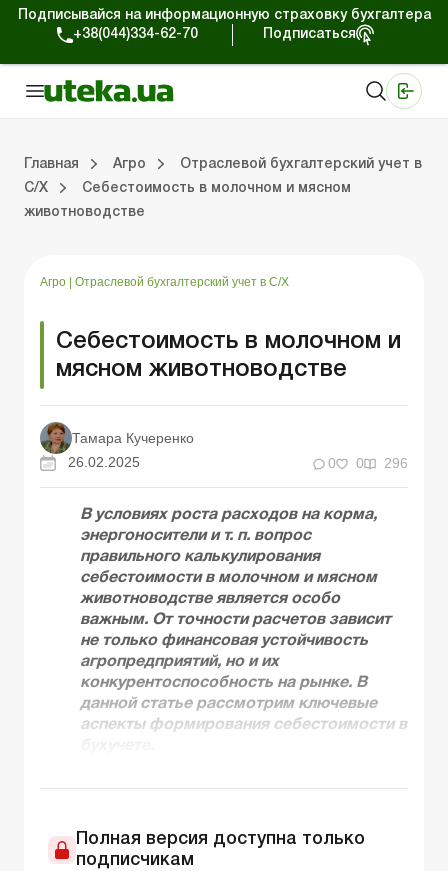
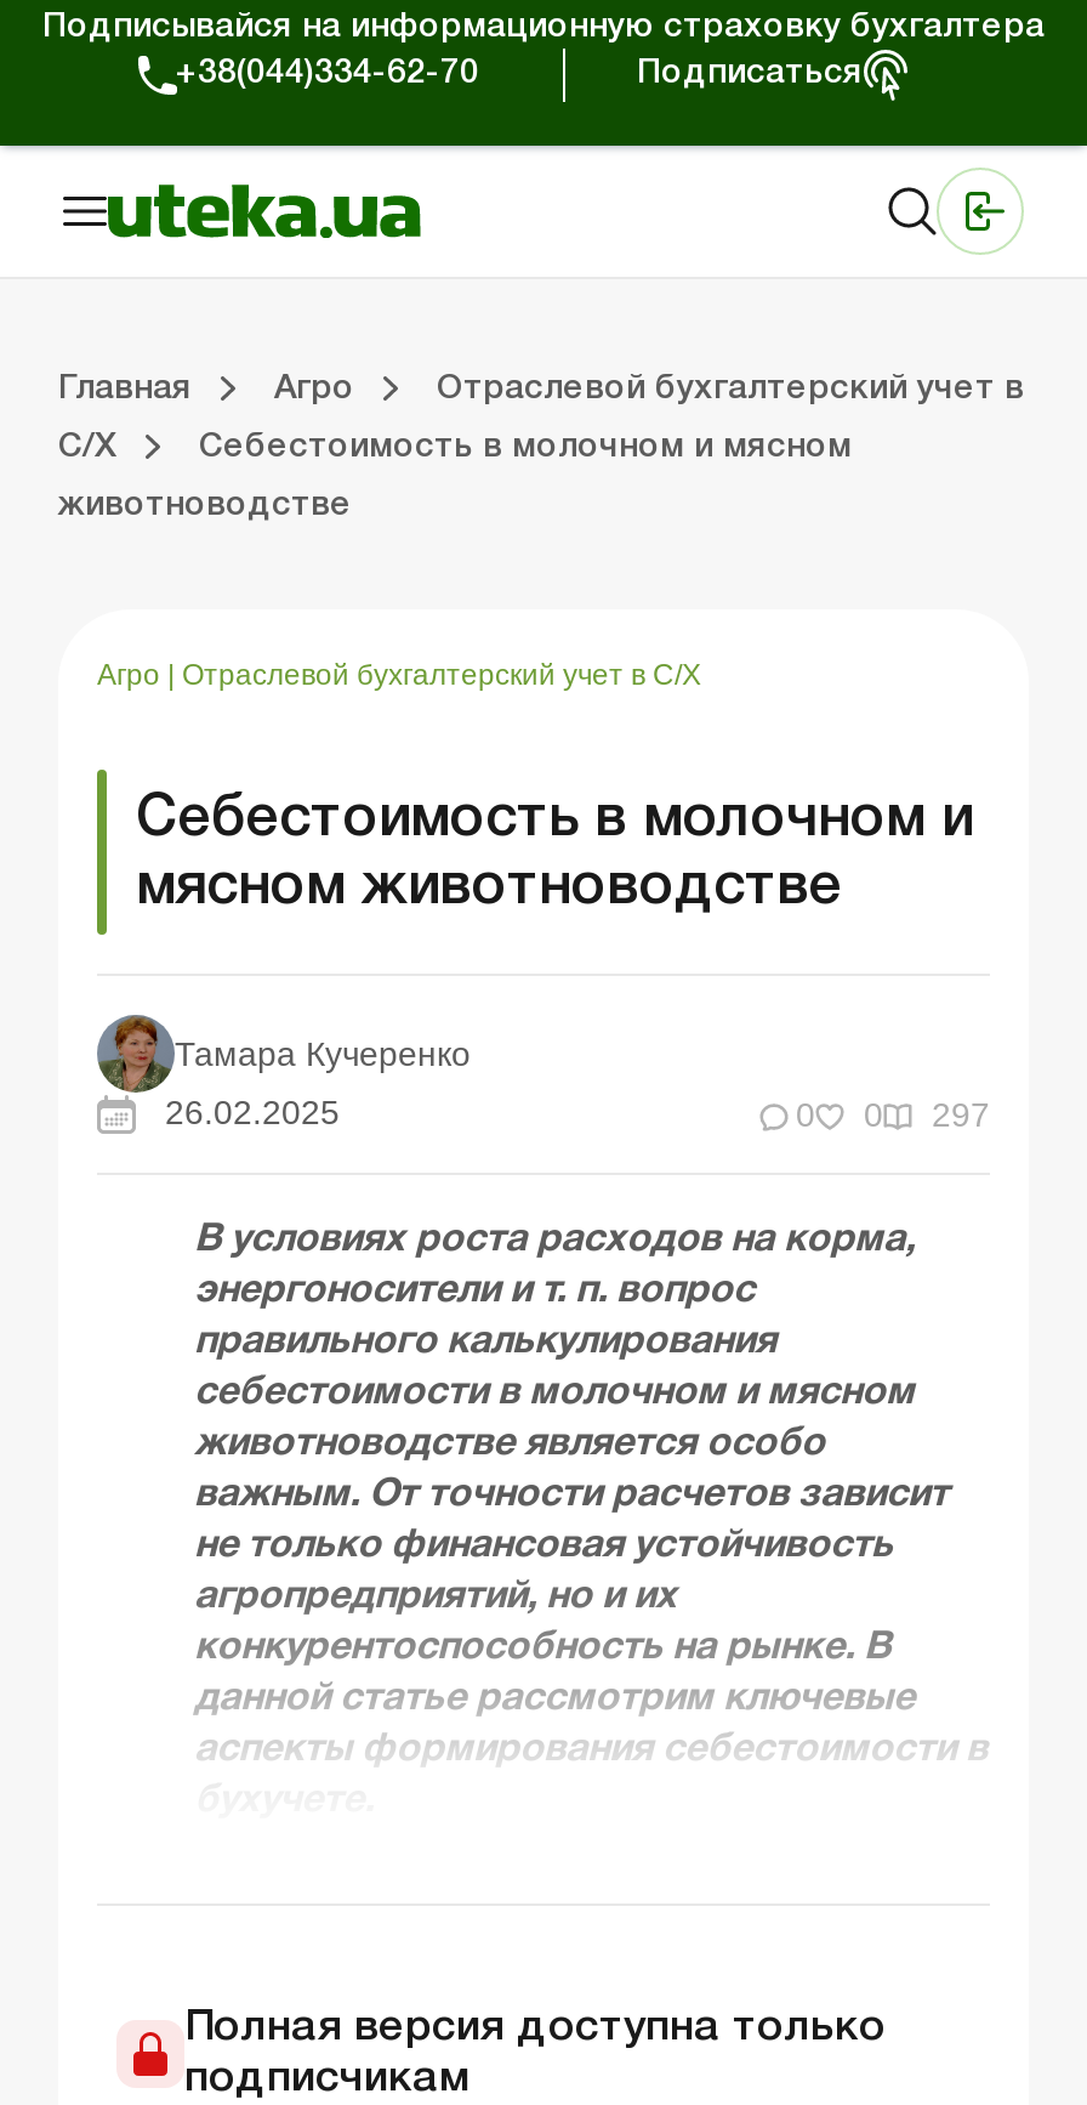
[384,455,408,471] 296 -> [932,1094,990,1133] 297

